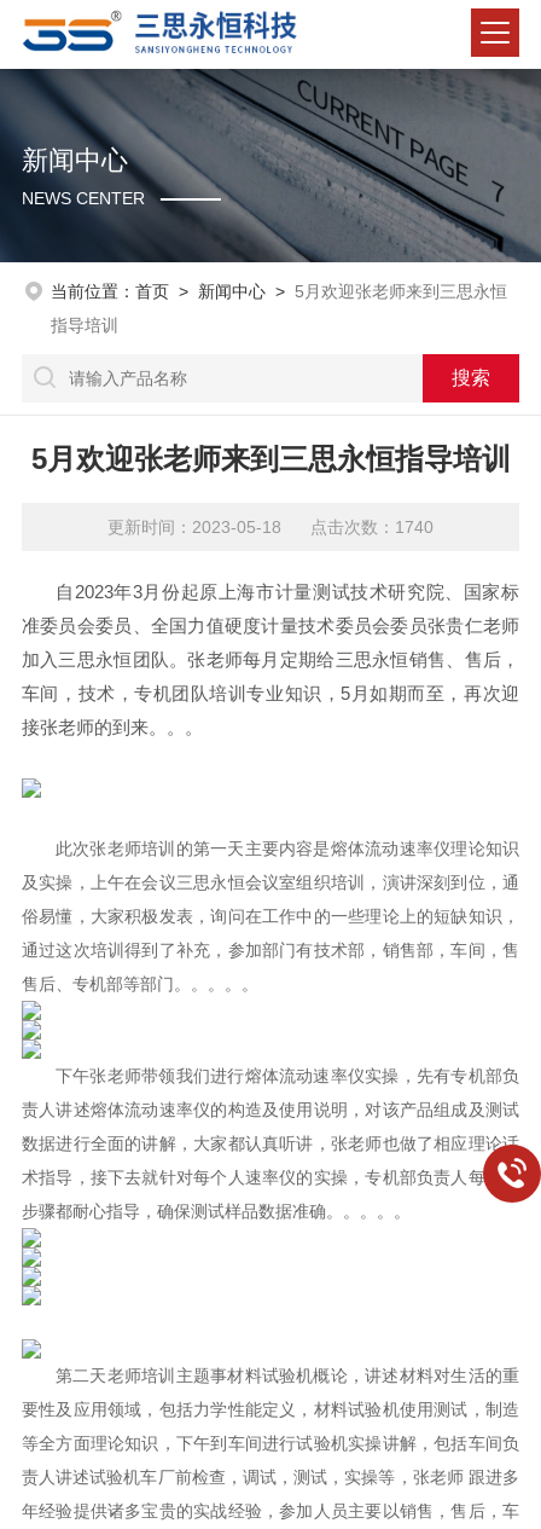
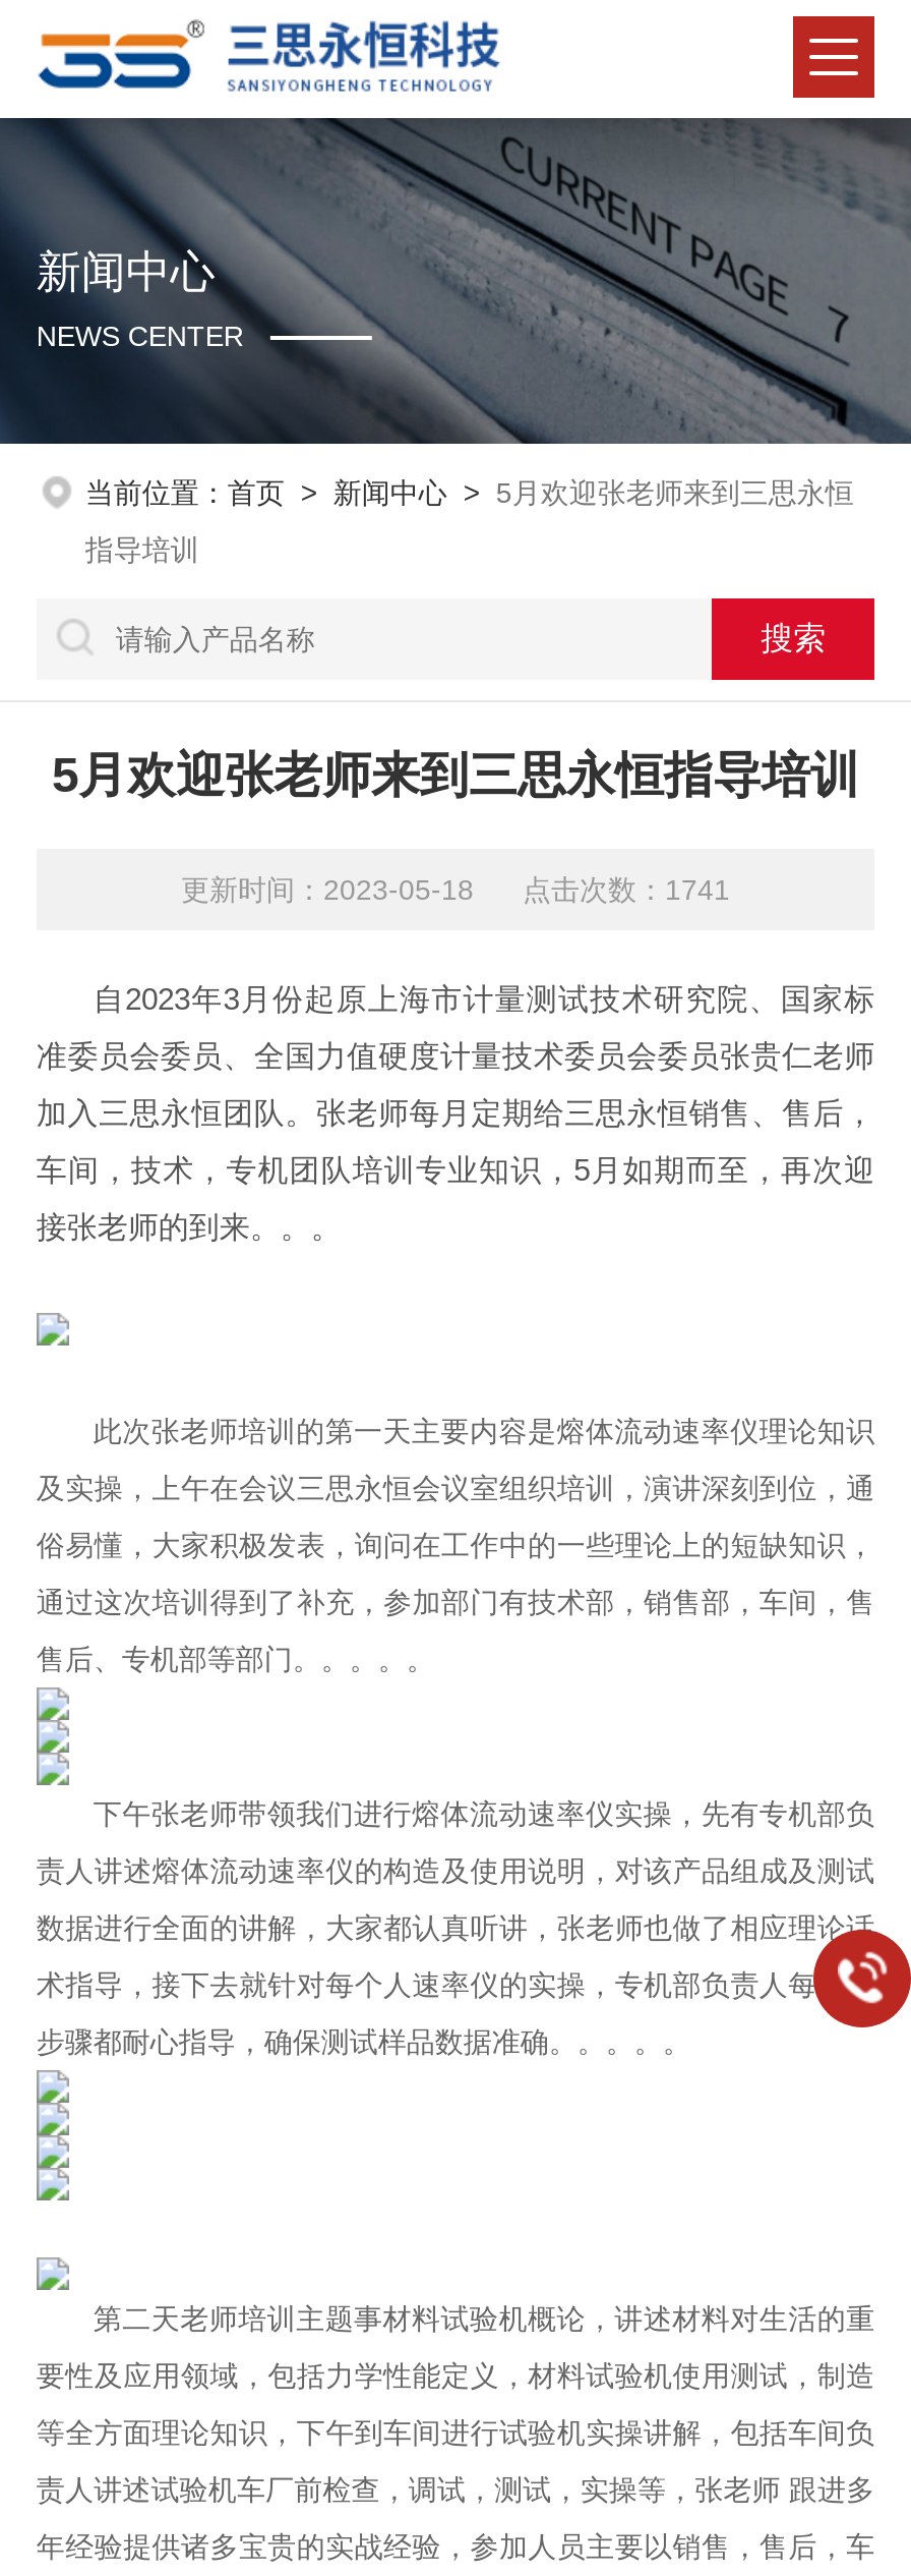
[107,517,434,537] 更新时间：2023-05-18 点击次数：1740 -> [181,873,730,906] 更新时间：2023-05-18 点击次数：1741

